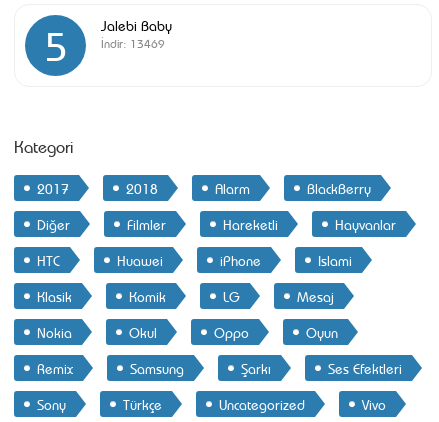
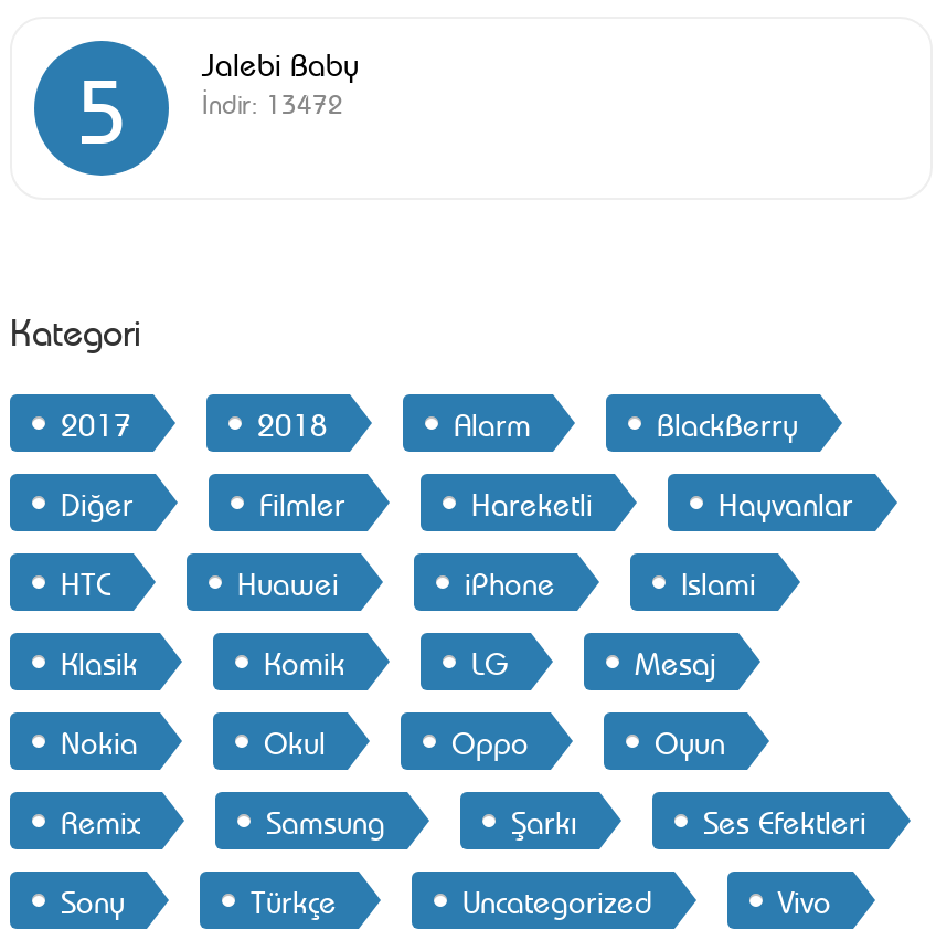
[101,35,165,51] İndir: 13469 -> [202,85,343,120] İndir: 13472

